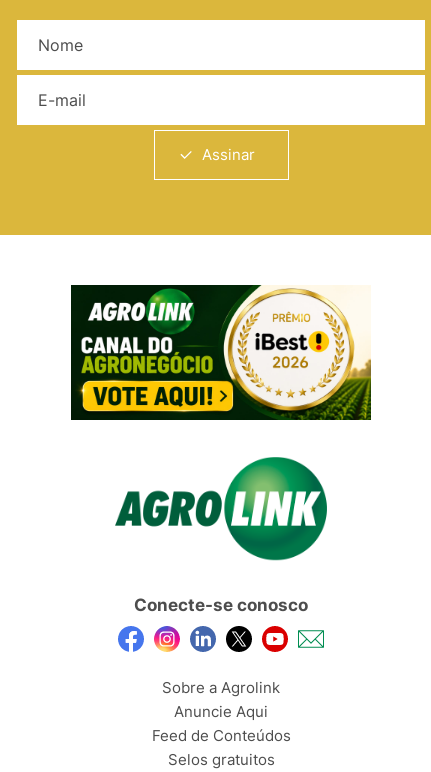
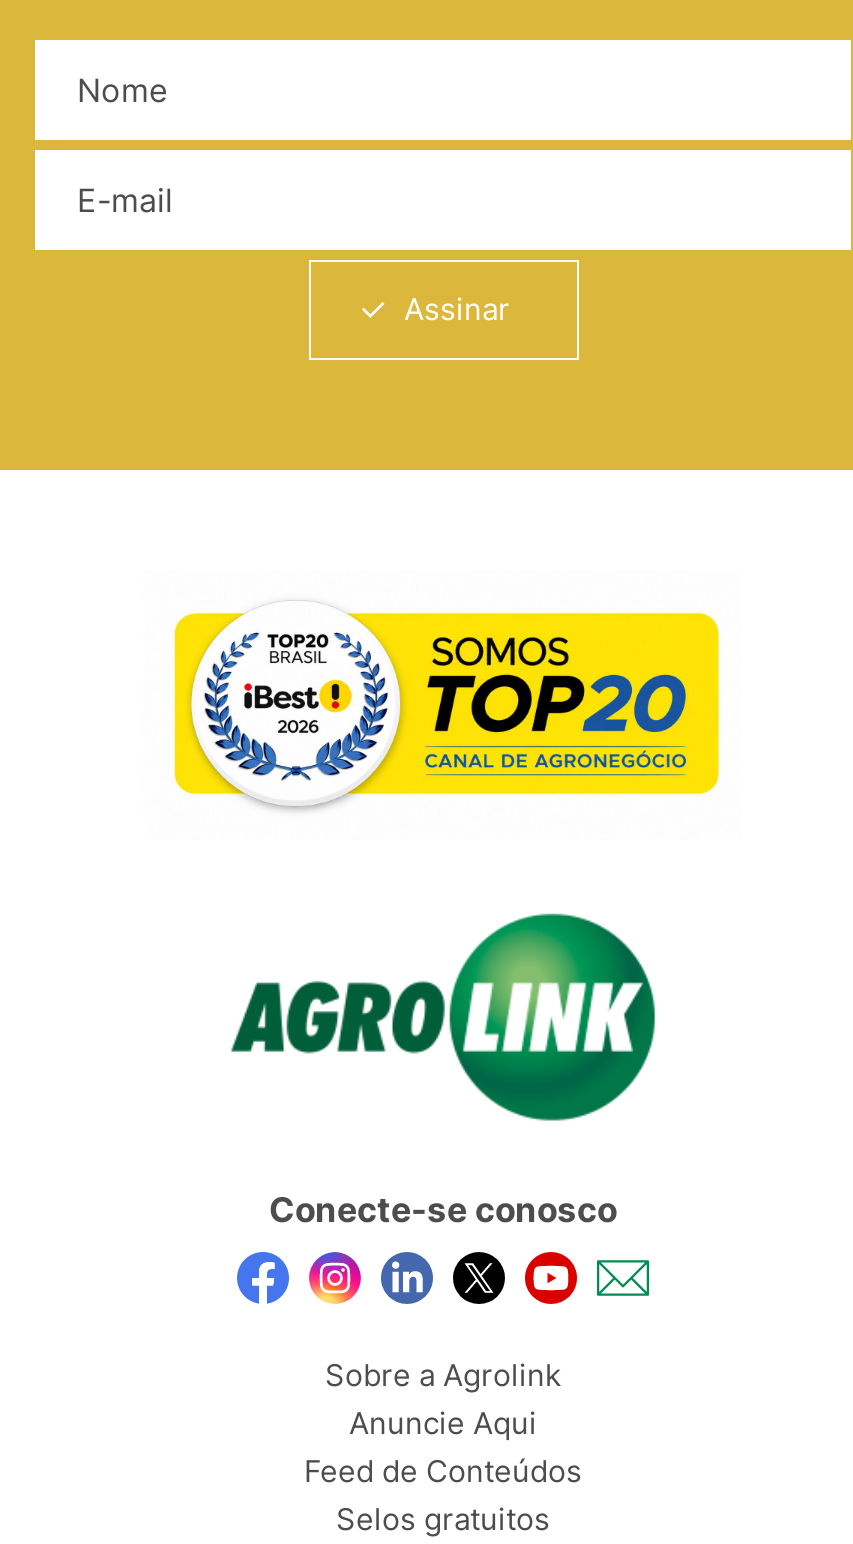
[70,284,372,421] [image] -> [143,570,743,840] [image]

